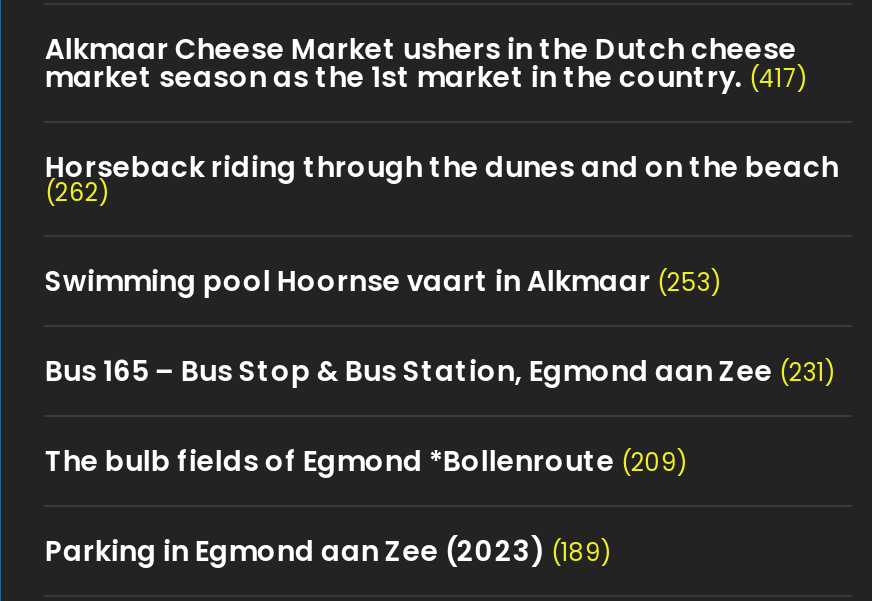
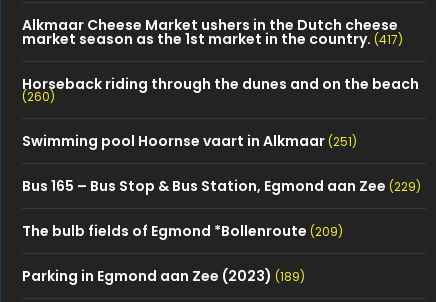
[45,175,109,209] (262) -> [22,88,55,105] (260)
[45,261,721,301] Swimming pool Hoornse vaart in Alkmaar (253) -> [22,131,357,151] Swimming pool Hoornse vaart in Alkmaar (251)
[45,351,835,391] Bus 165 – Bus Stop & Bus Station, Egmond aan Zee (231) -> [22,176,421,196] Bus 165 – Bus Stop & Bus Station, Egmond aan Zee (229)

